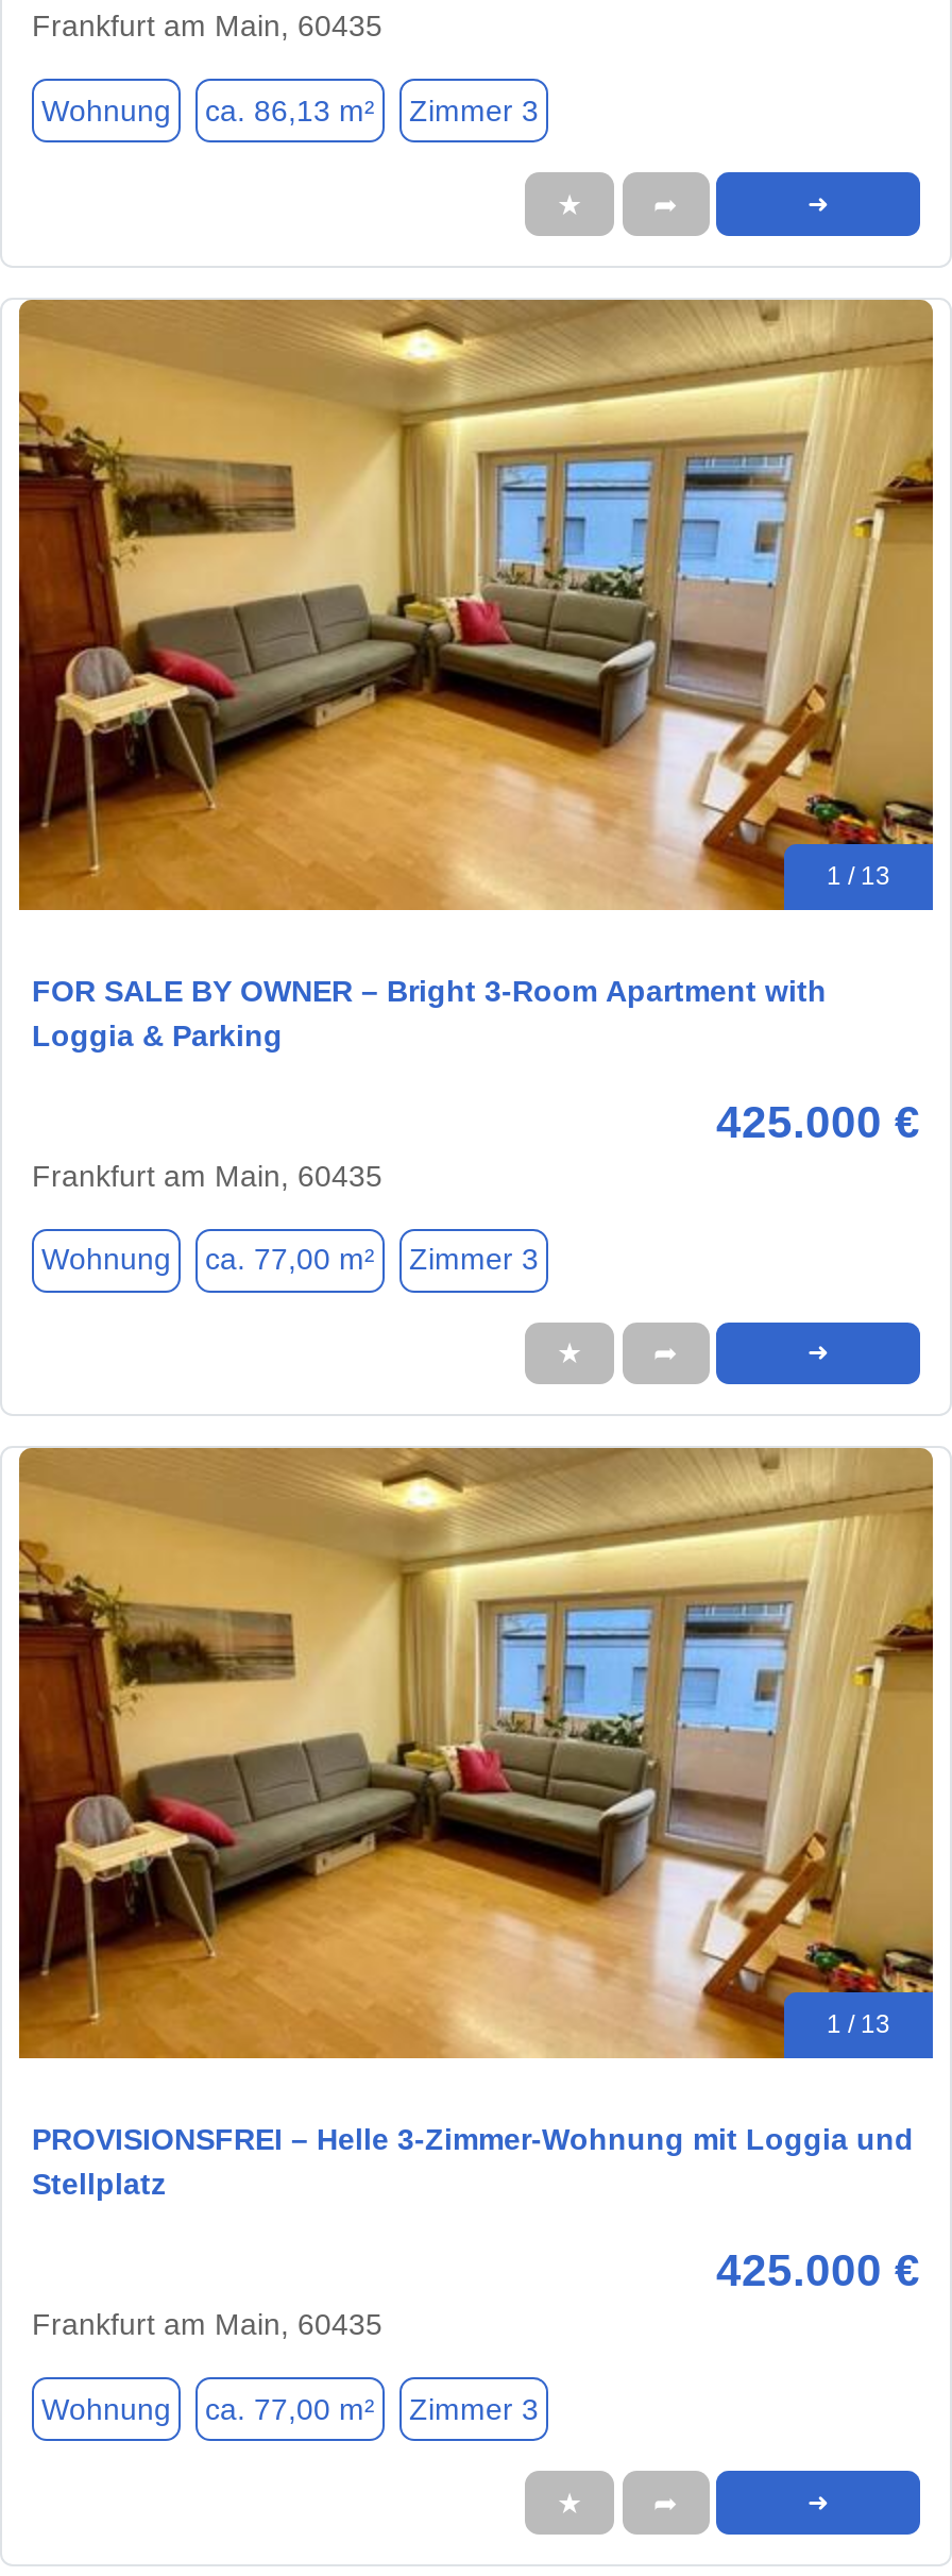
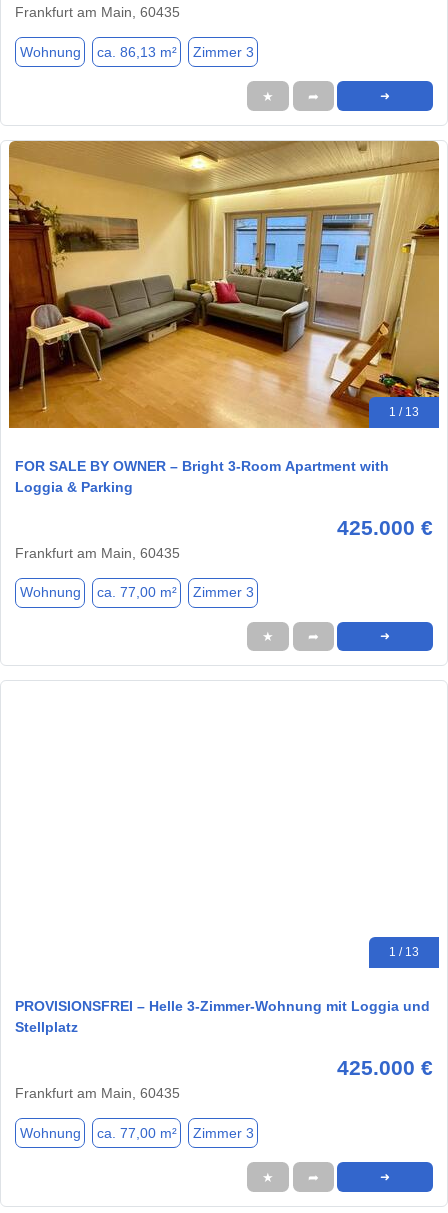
[17,1446,935,2060] [image] -> none

